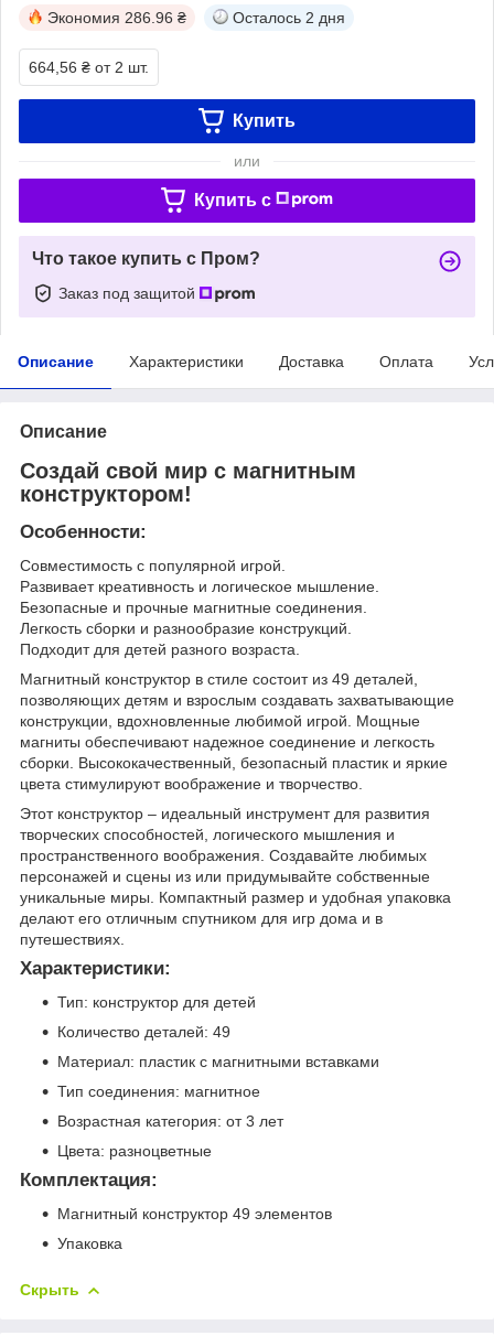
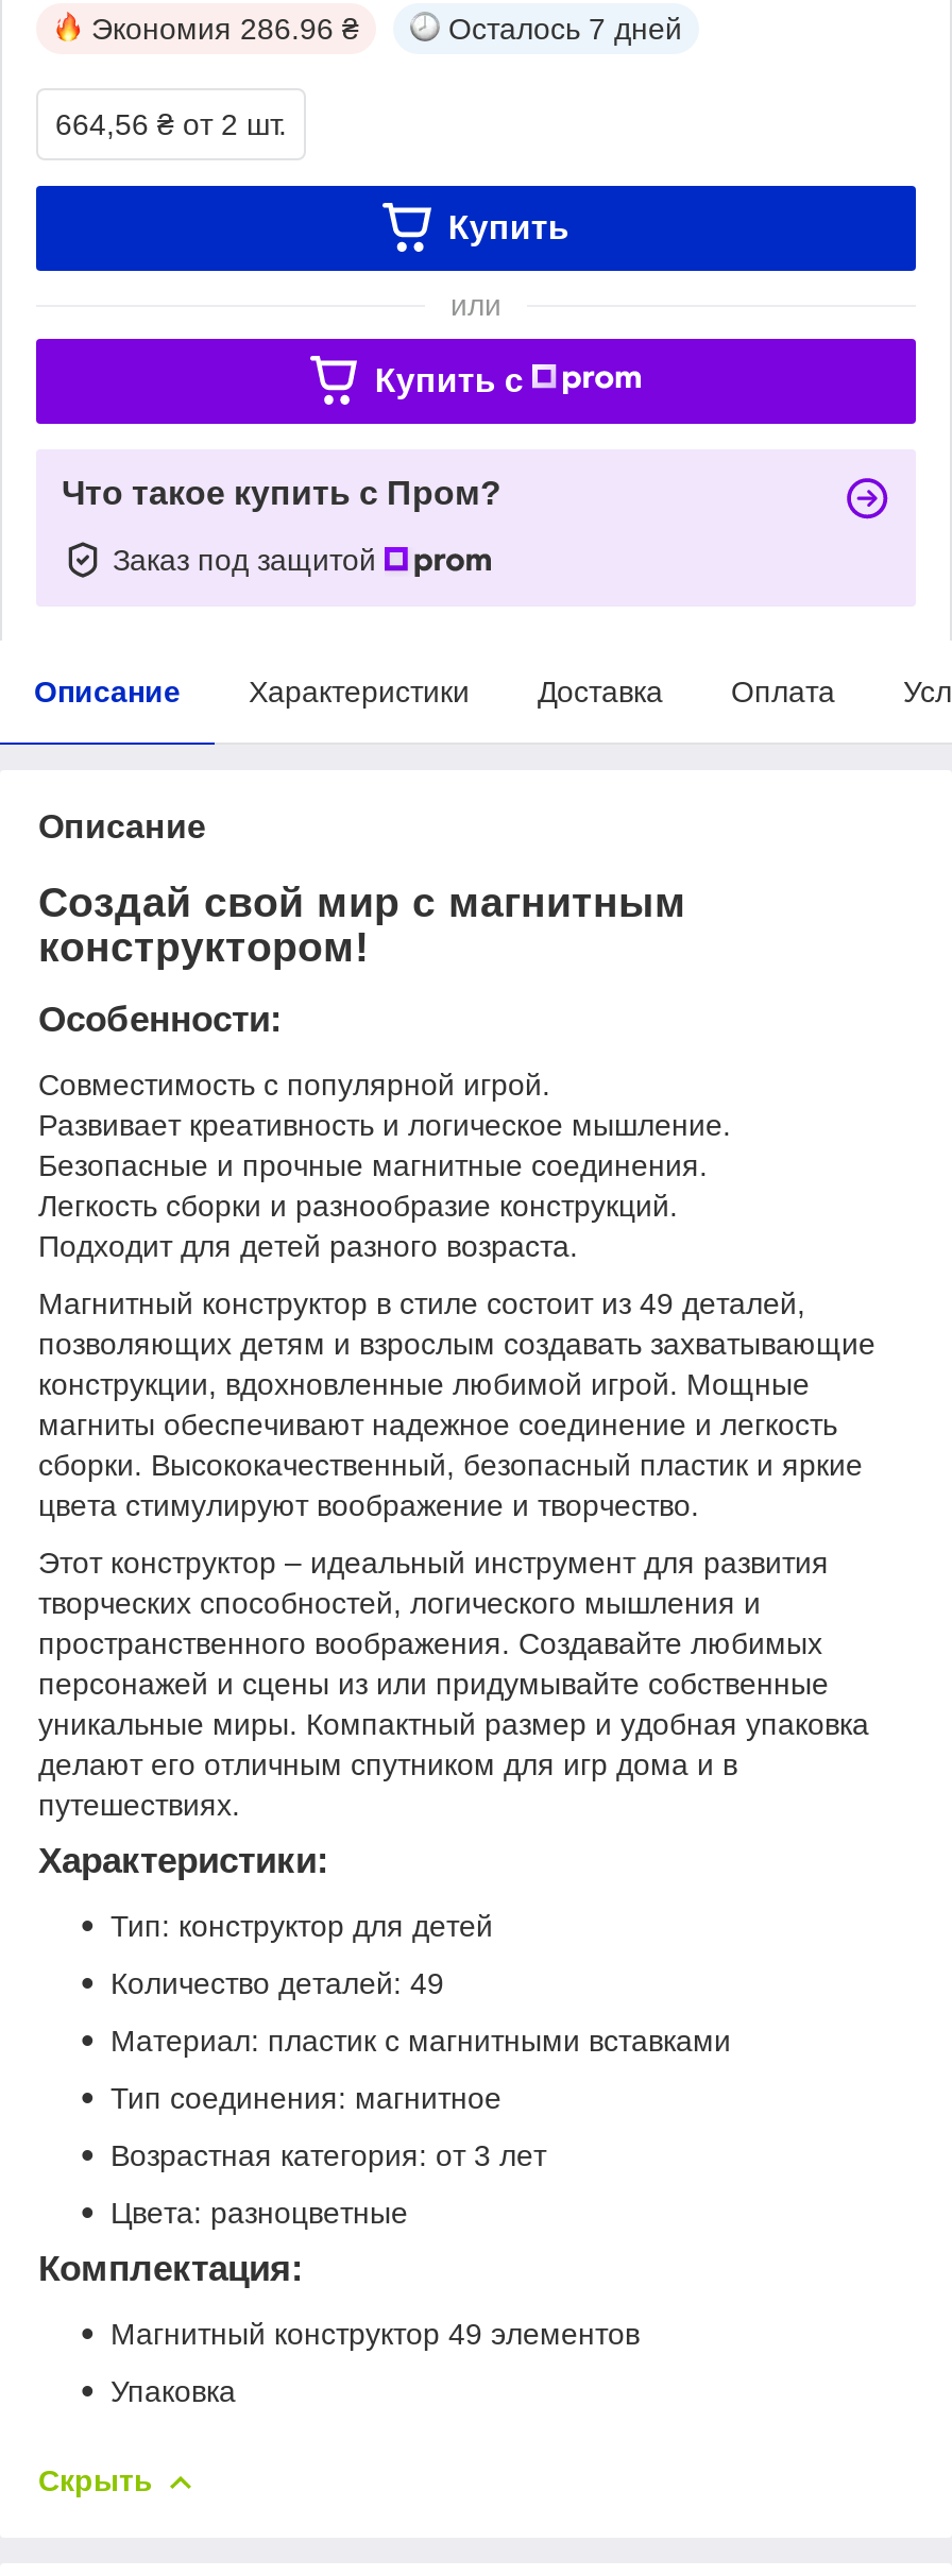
[233,9,345,26] Осталось 2 дня -> [448,11,682,45] Осталось 7 дней

